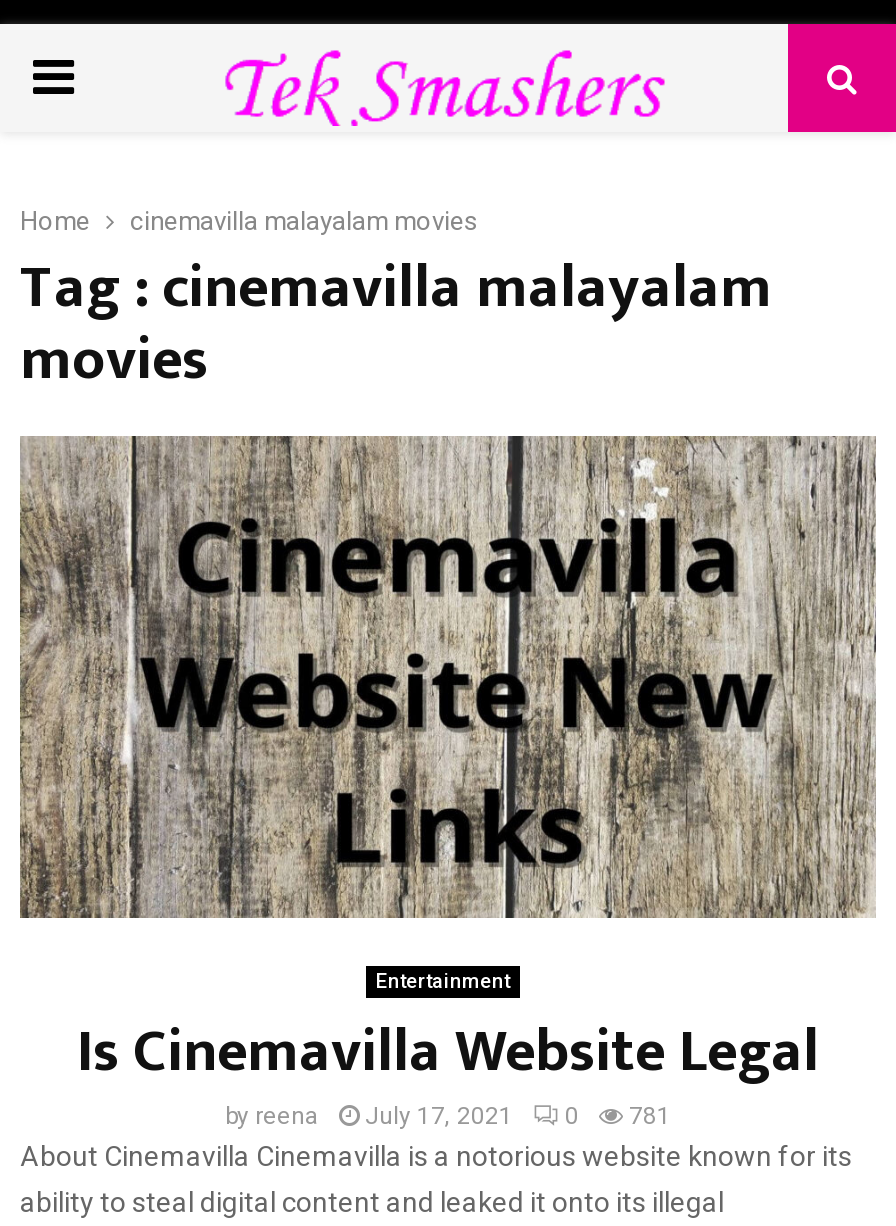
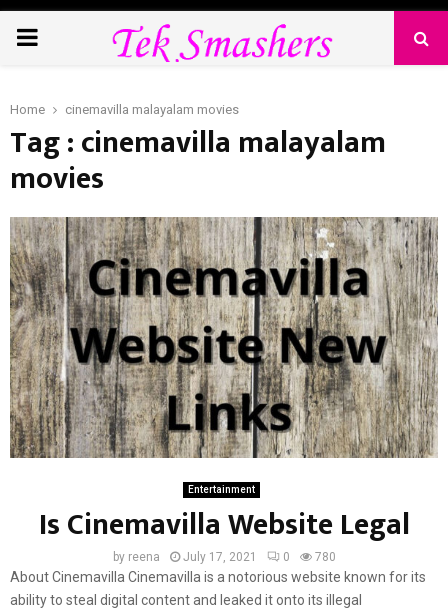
[225,1102,671,1130] by reena July 17, 2021 0 781 -> [112,550,335,564] by reena July 17, 2021 0 780

